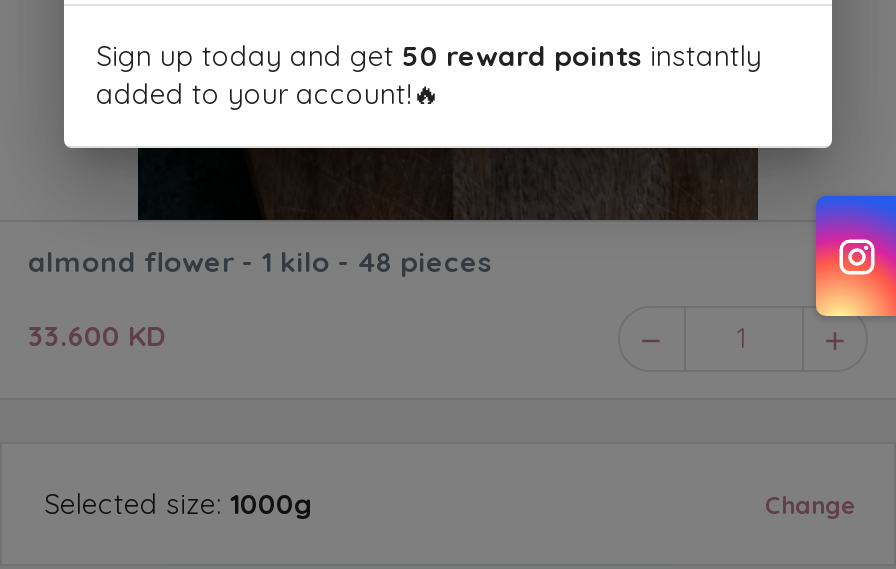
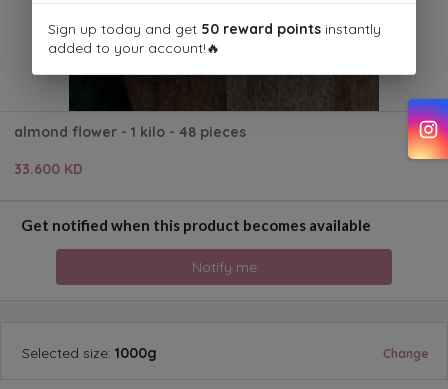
[737,320,749,356] 1 -> [21,216,371,276] Get notified when this product becomes available | Notify me

